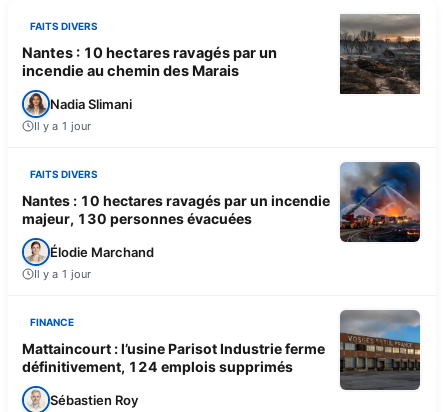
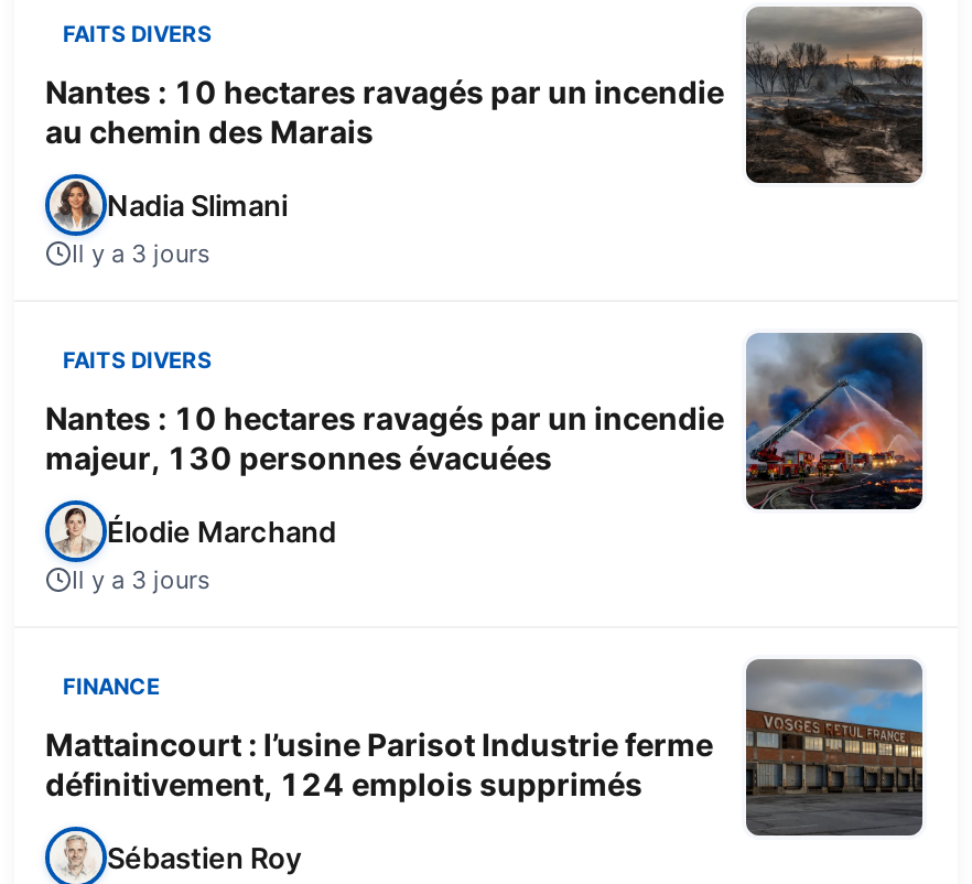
[34,119,91,133] Il y a 1 jour -> [72,237,210,268] Il y a 3 jours
[34,267,91,281] Il y a 1 jour -> [72,563,210,594] Il y a 3 jours

